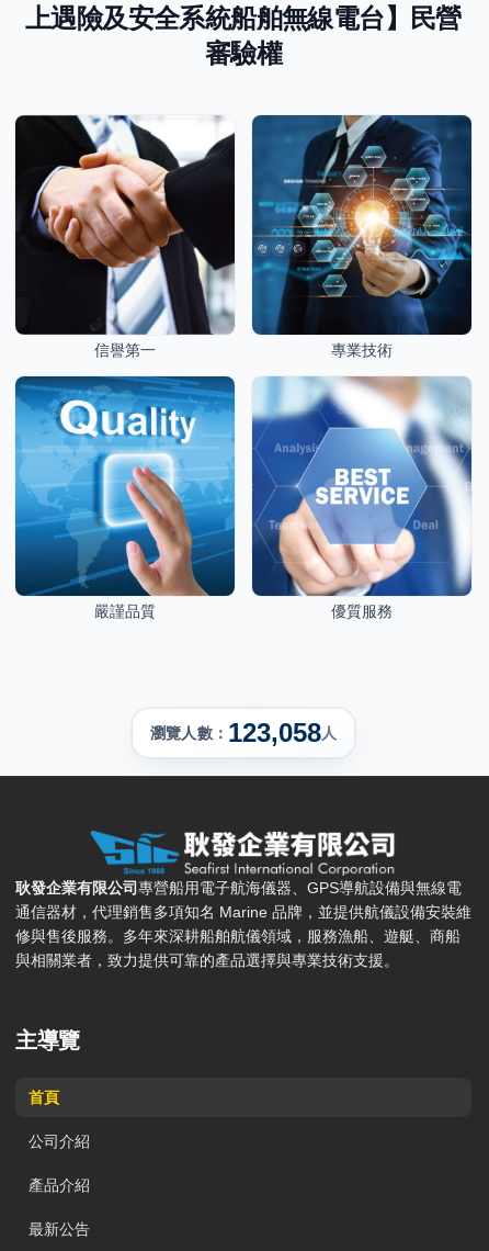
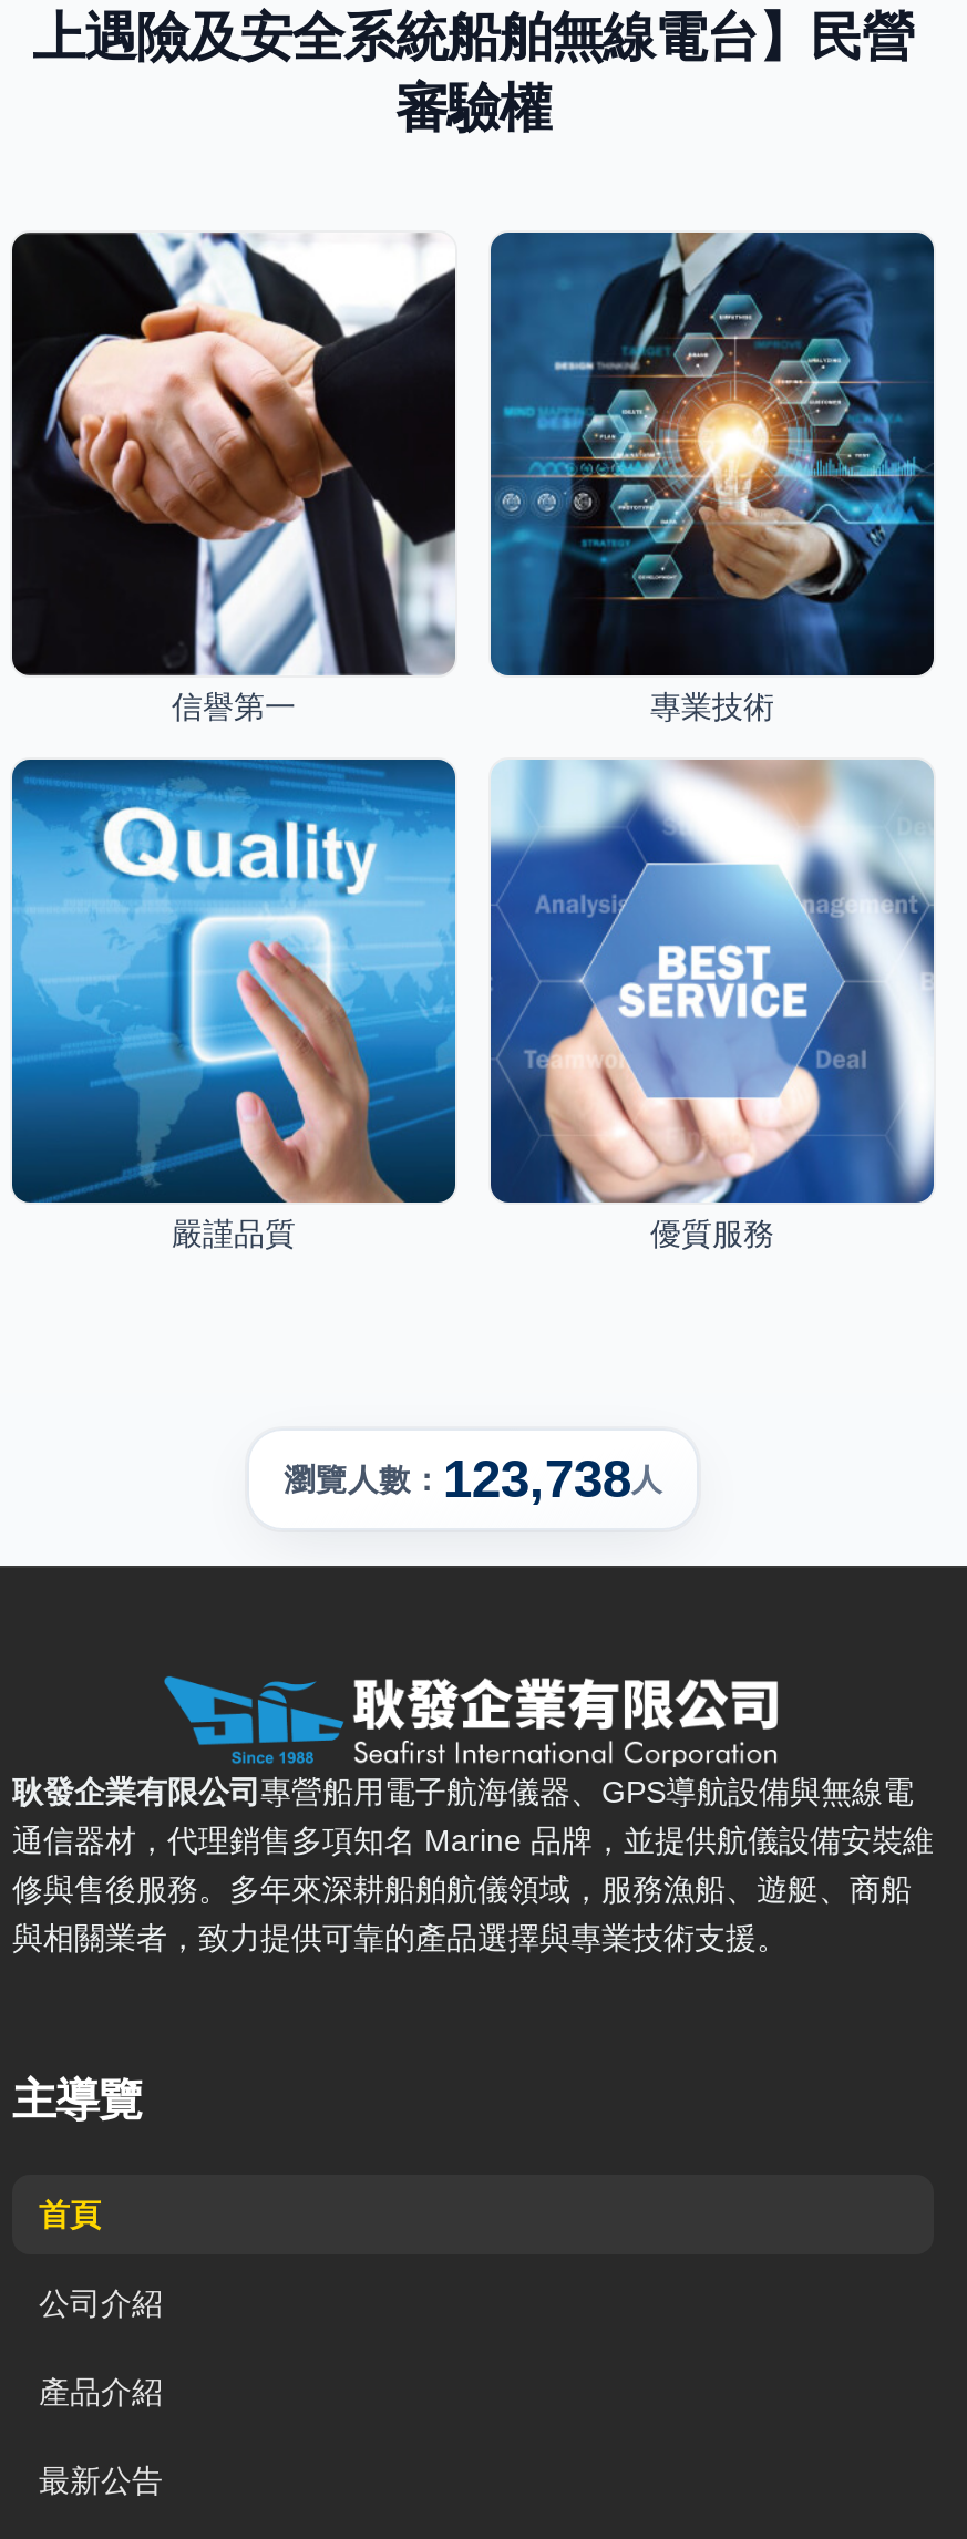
[150,718,337,748] 瀏覽人數：123,058人 -> [284,1449,662,1509] 瀏覽人數：123,738人

